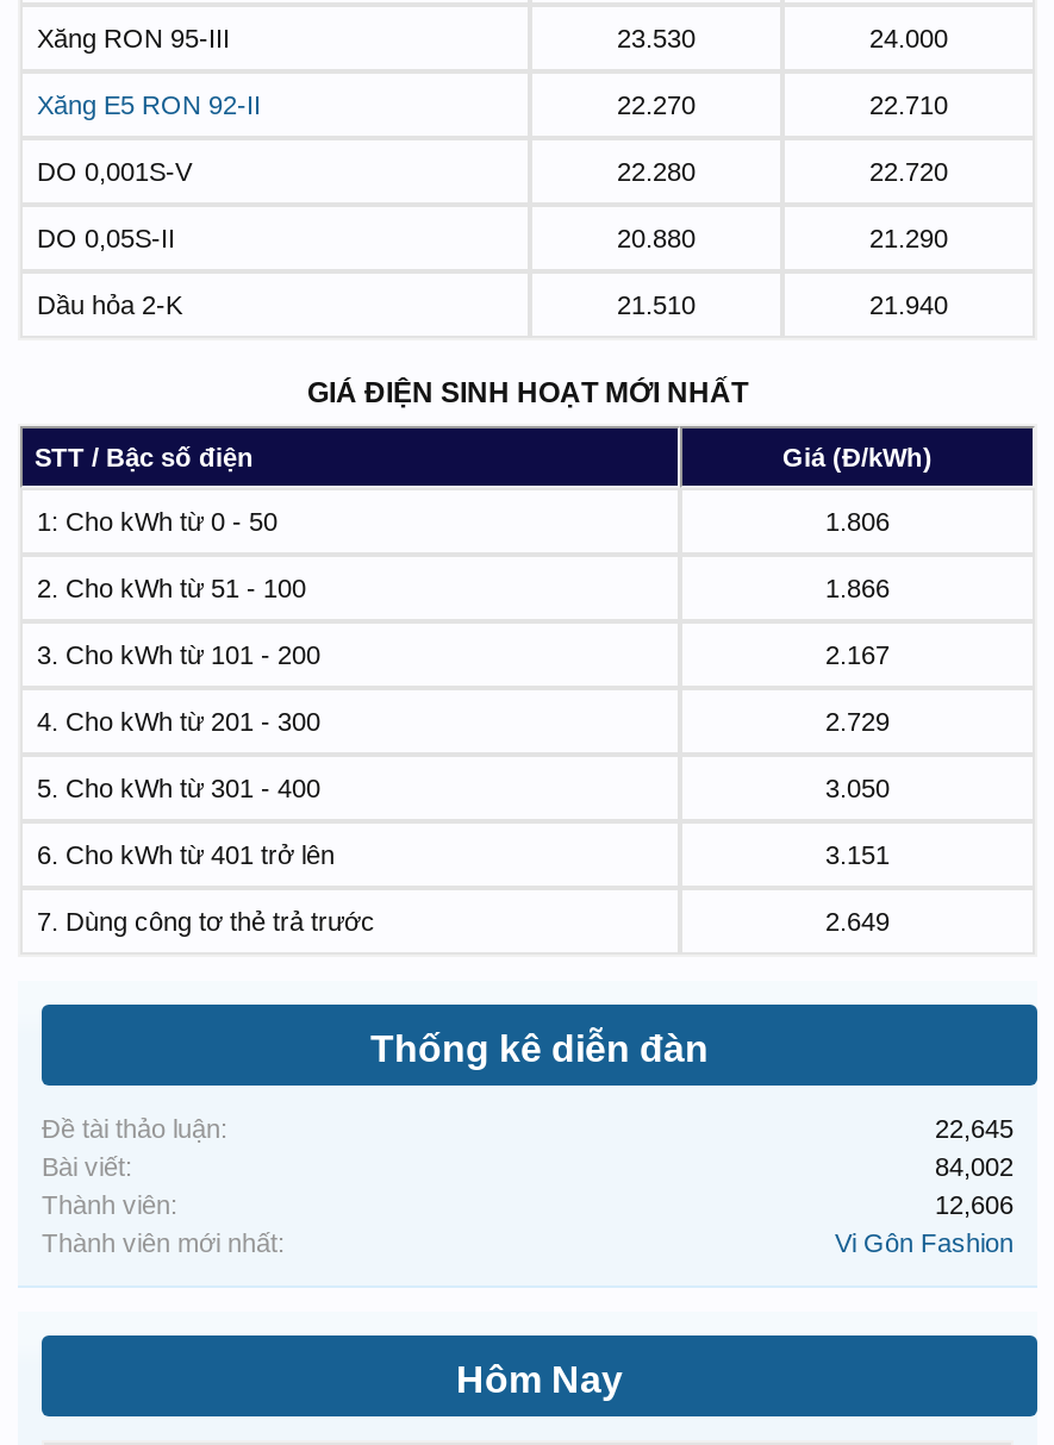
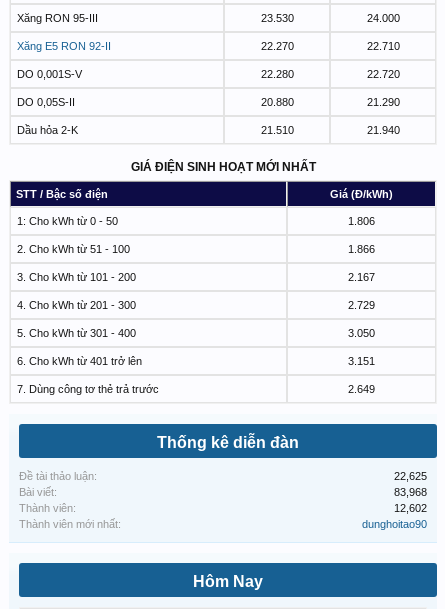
[935,1114,1014,1143] 22,645 -> [394,470,427,482] 22,625
[935,1152,1014,1181] 84,002 -> [394,486,427,498] 83,968
[935,1191,1014,1219] 12,606 -> [394,502,427,514] 12,602
[835,1229,1014,1257] Vi Gôn Fashion -> [362,518,427,530] dunghoitao90

